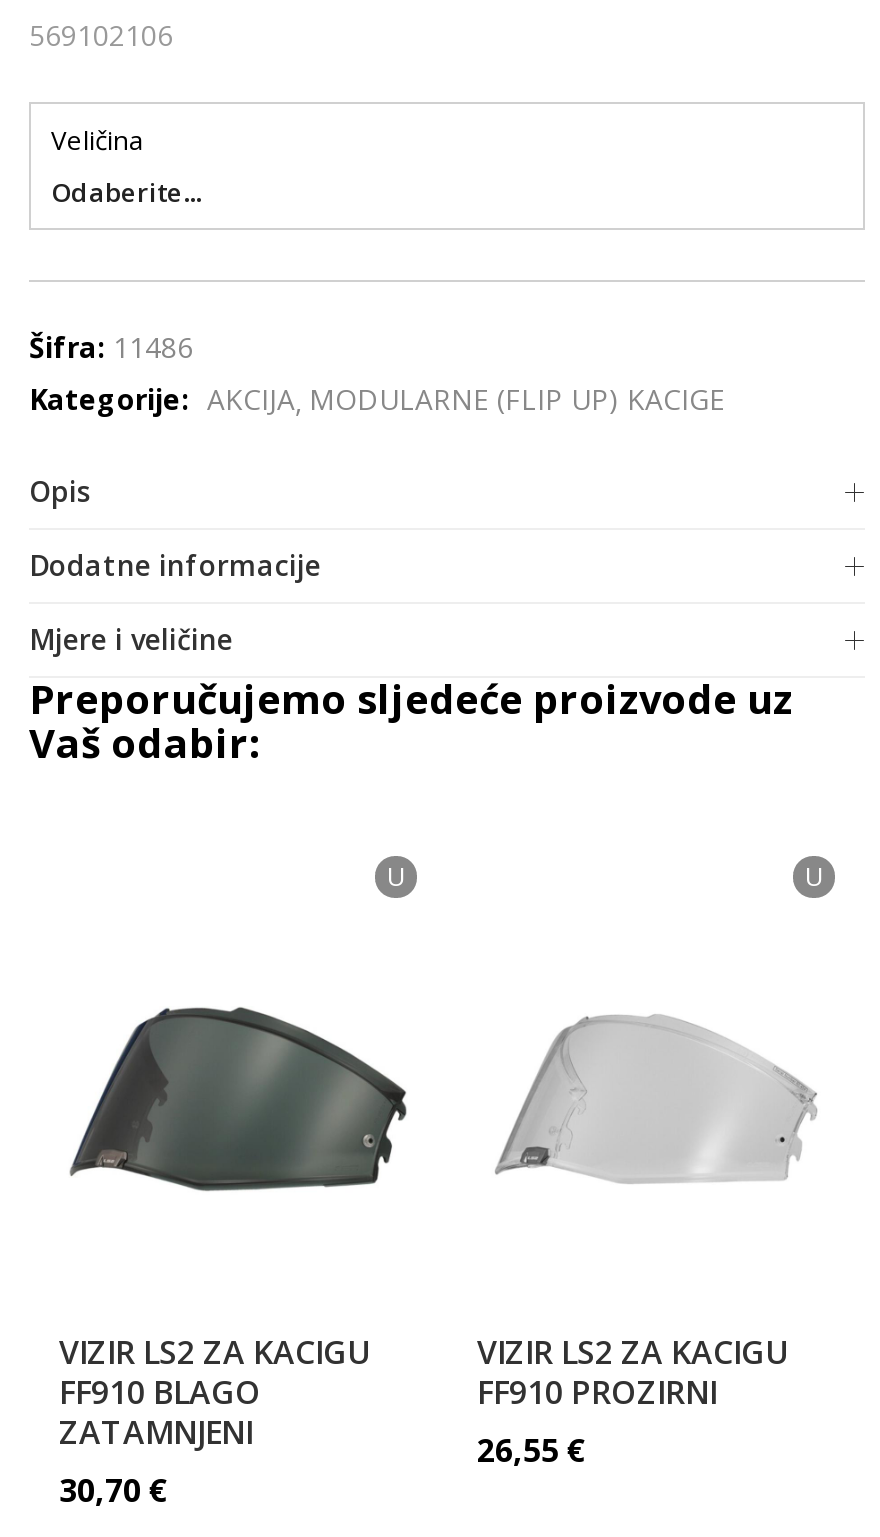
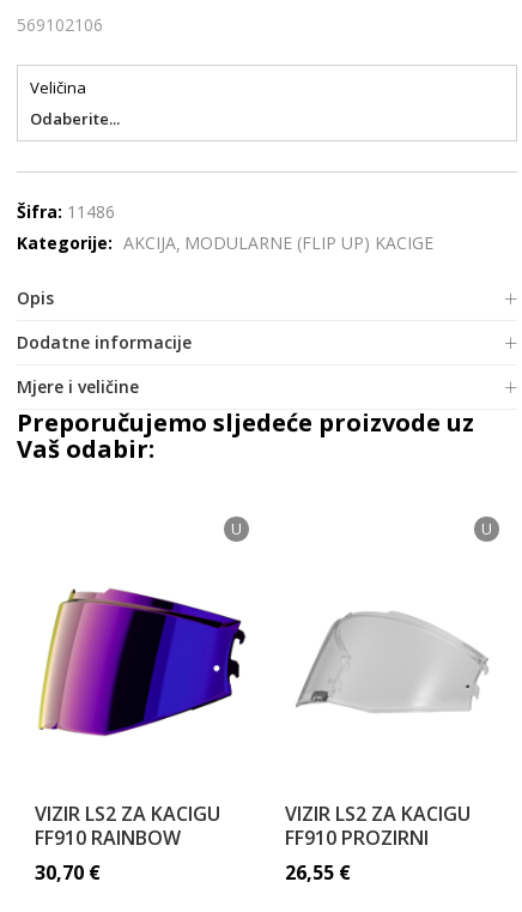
[65,976,411,1222] [image] -> [37,587,247,737] [image]
[59,1370,261,1454] FF910 BLAGO | ZATAMNJENI -> [35,825,181,851] FF910 RAINBOW

